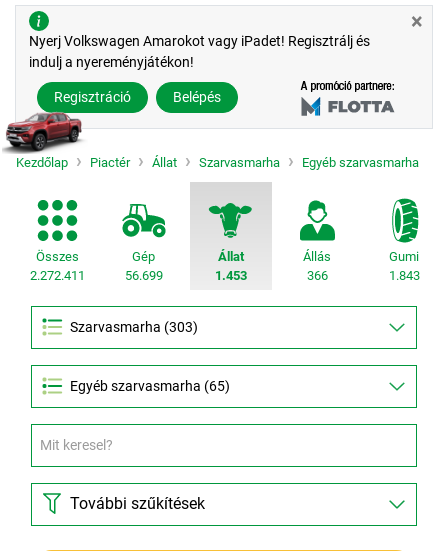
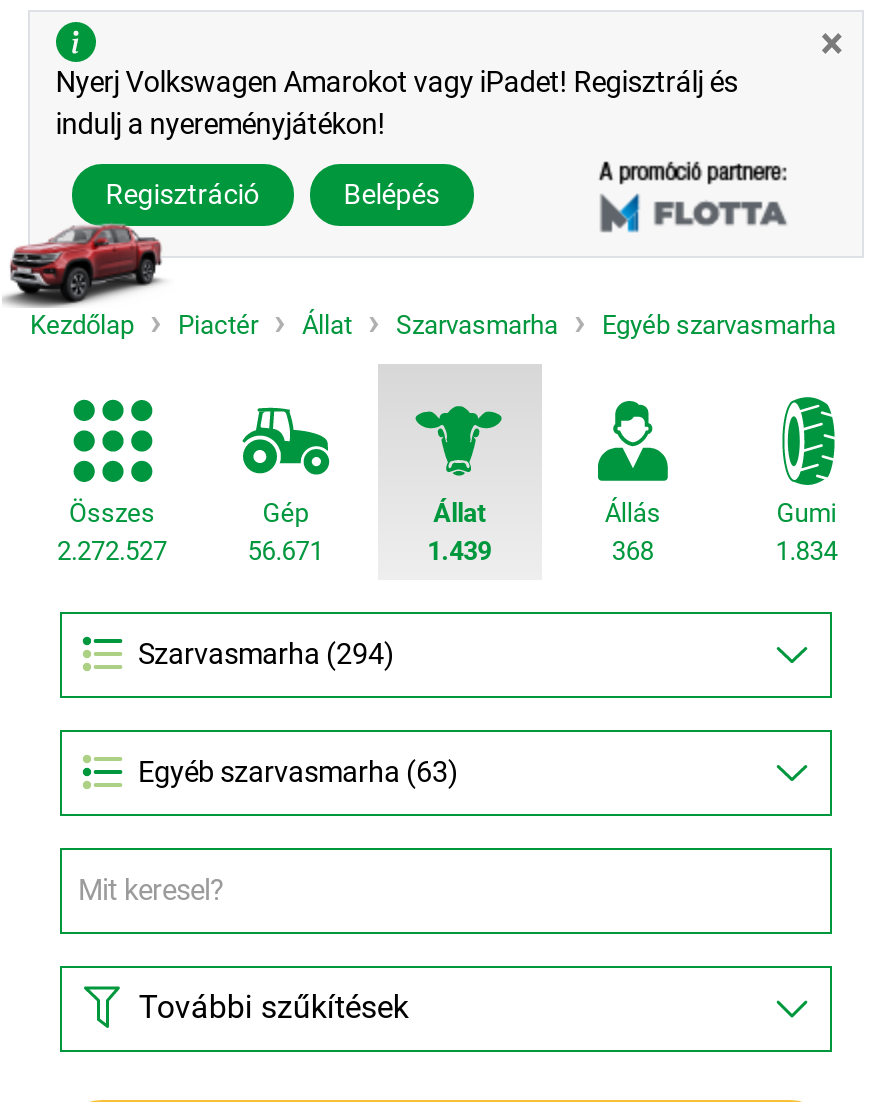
[29,268,84,283] 2.272.411 -> [57,537,167,567] 2.272.527
[125,268,163,283] 56.699 -> [248,537,324,567] 56.671
[215,268,247,283] 1.453 -> [427,537,491,567] 1.439
[307,268,328,283] 366 -> [612,537,654,567] 368
[389,268,420,283] 1.843 -> [775,537,837,567] 1.834
[70,378,230,395] Egyéb szarvasmarha (65) -> [138,757,458,791] Egyéb szarvasmarha (63)

